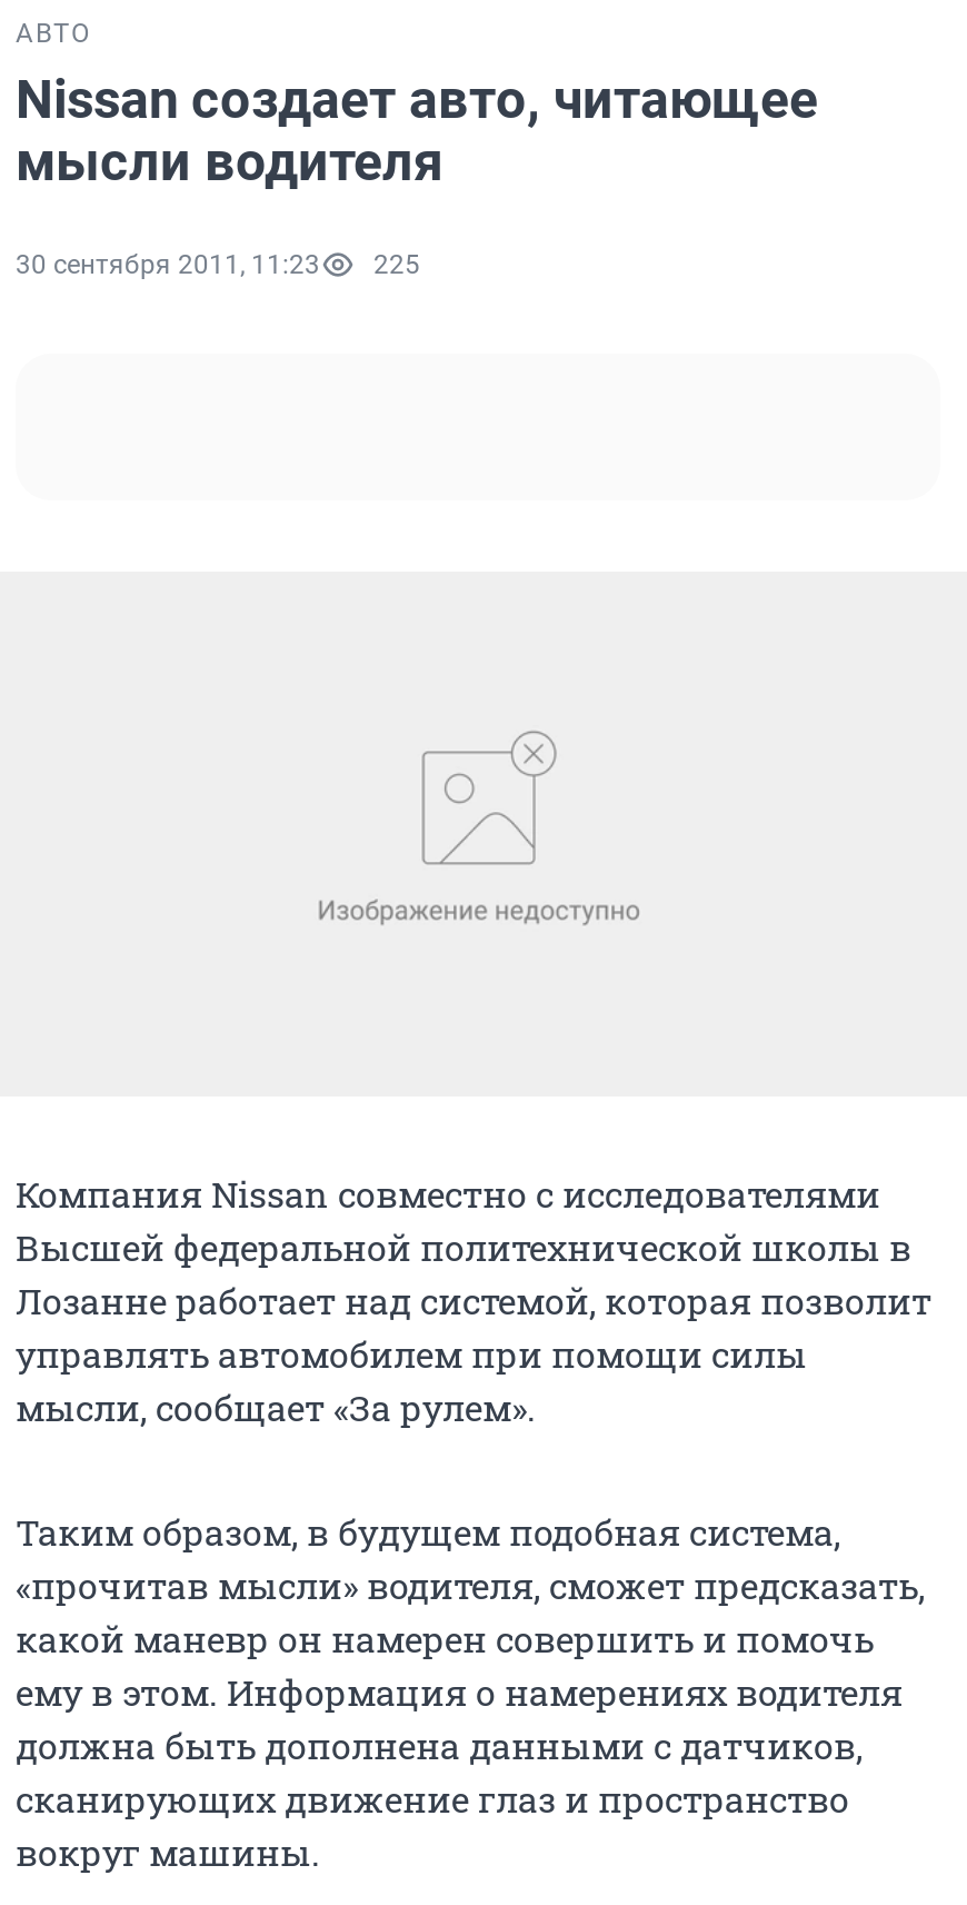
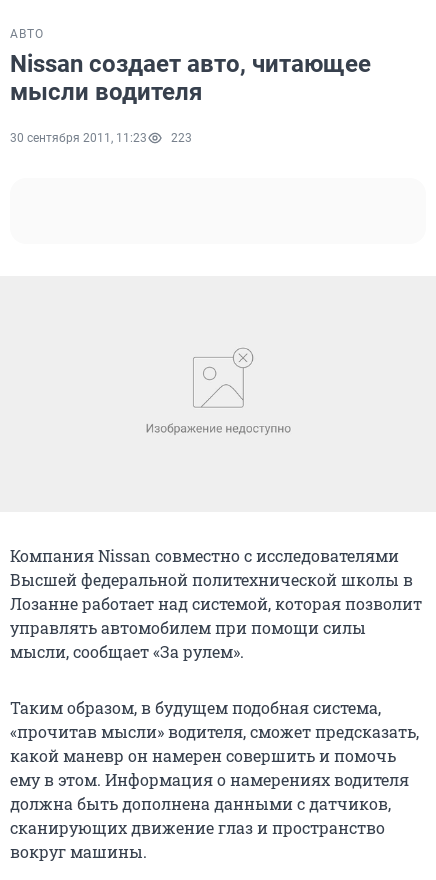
[16,249,420,280] 30 сентября 2011, 11:23 225 -> [10,131,192,145] 30 сентября 2011, 11:23 223

